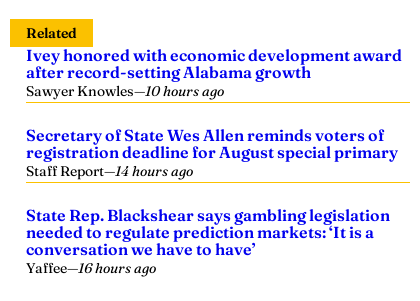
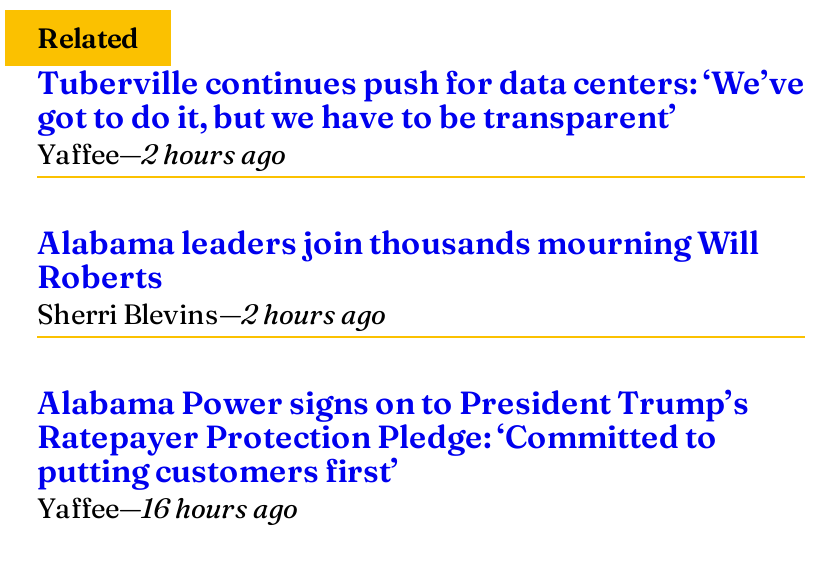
[26,45,402,100] Ivey honored with economic development award | after record-setting Alabama growth | Sawyer Knowles—10 hours ago -> [37,62,805,172] Tuberville continues push for data centers: ‘We’ve | got to do it, but we have to be transparent’ | Yaffee—2 hours ago
[26,125,398,180] Secretary of State Wes Allen reminds voters of | registration deadline for August special primary | Staff Report—14 hours ago -> [37,222,759,332] Alabama leaders join thousands mourning Will | Roberts | Sherri Blevins—2 hours ago
[26,205,390,259] State Rep. Blackshear says gambling legislation | needed to regulate prediction markets: ‘It is a | conversation we have to have’ -> [37,382,749,490] Alabama Power signs on to President Trump’s | Ratepayer Protection Pledge: ‘Committed to | putting customers first’

